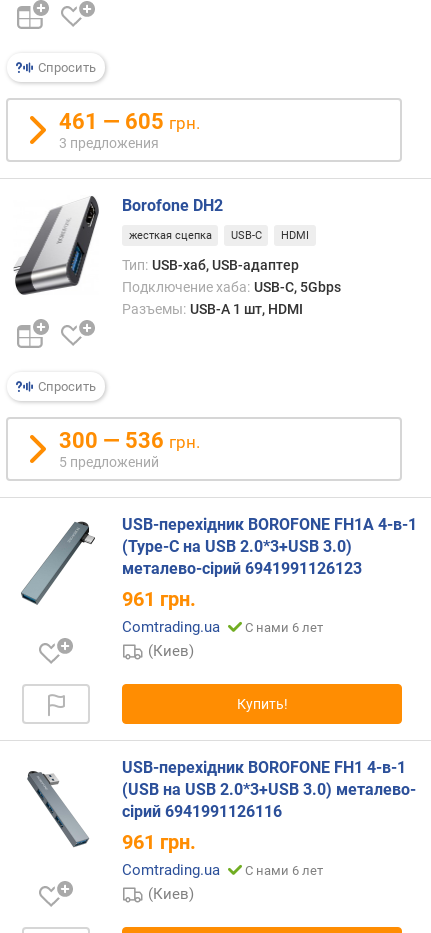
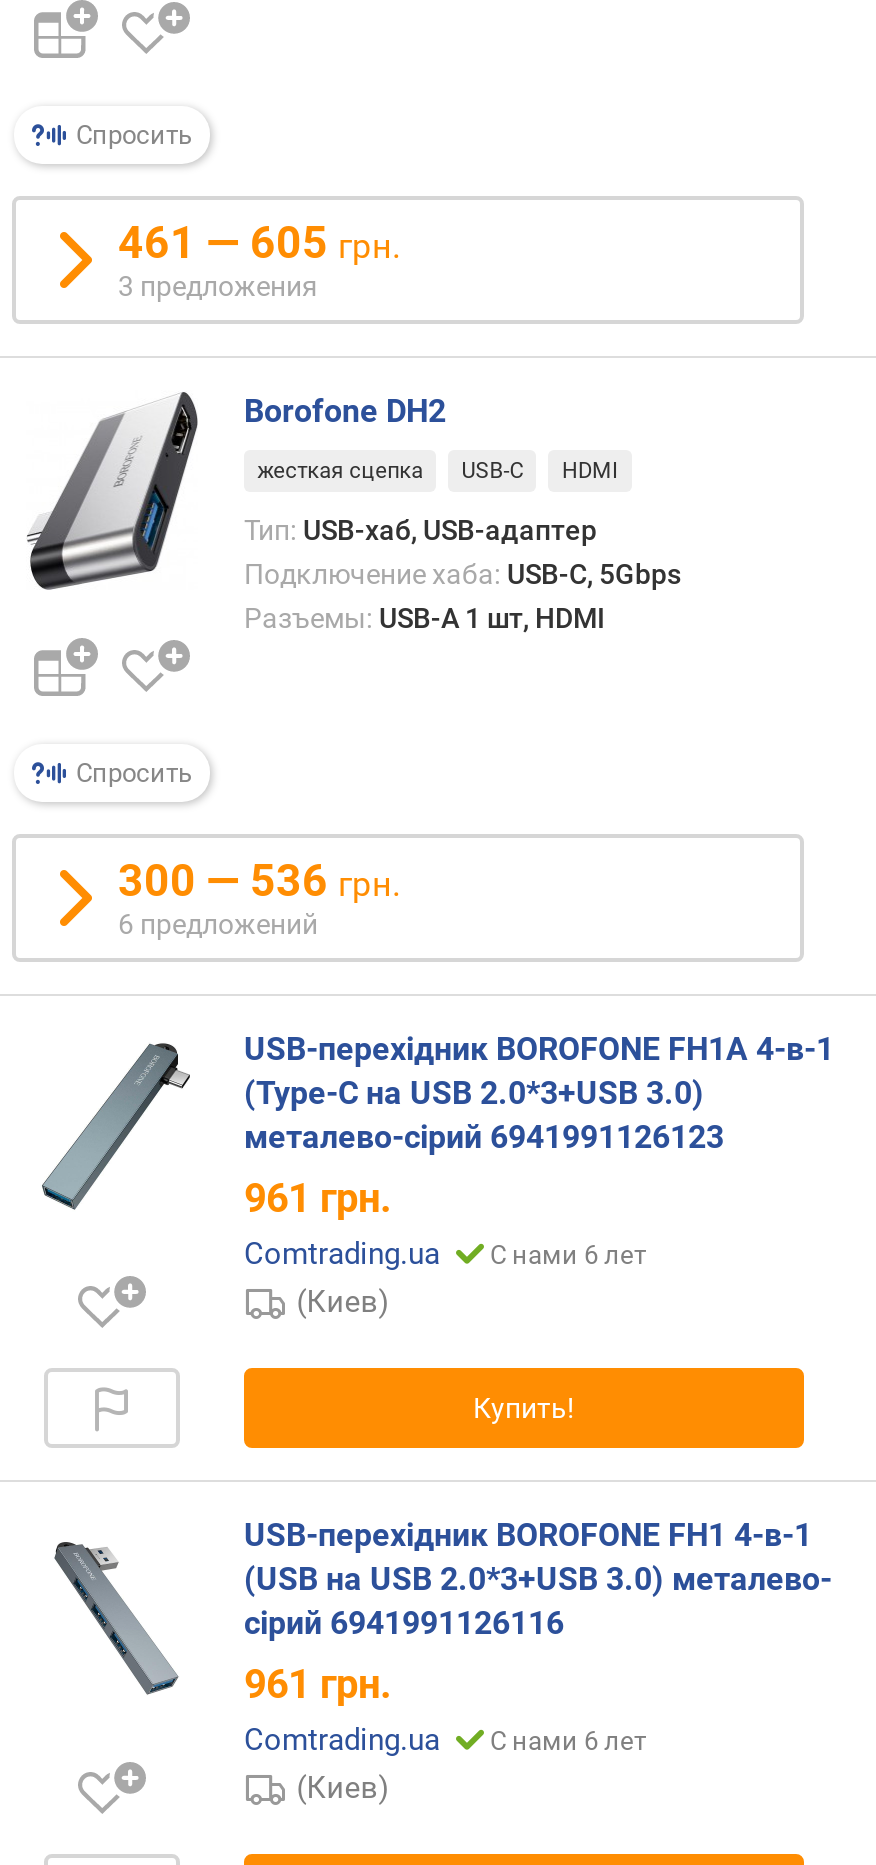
[59,454,159,470] 5 предложений -> [118,907,318,939] 6 предложений

